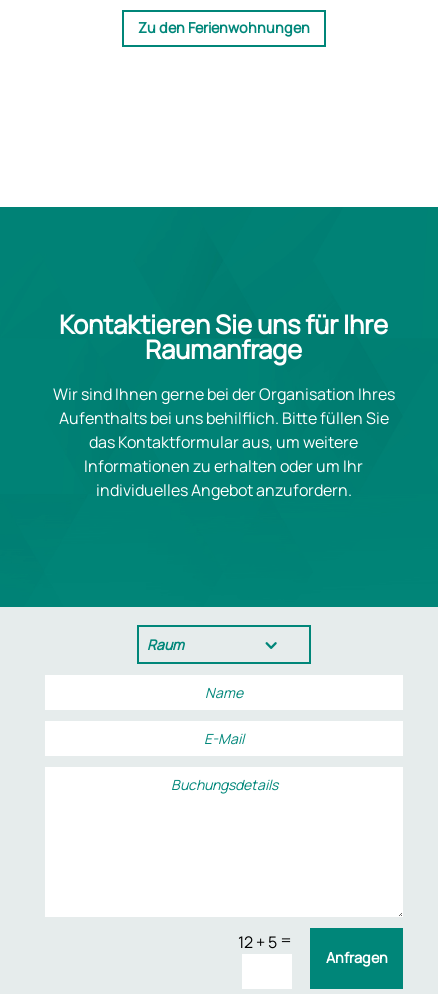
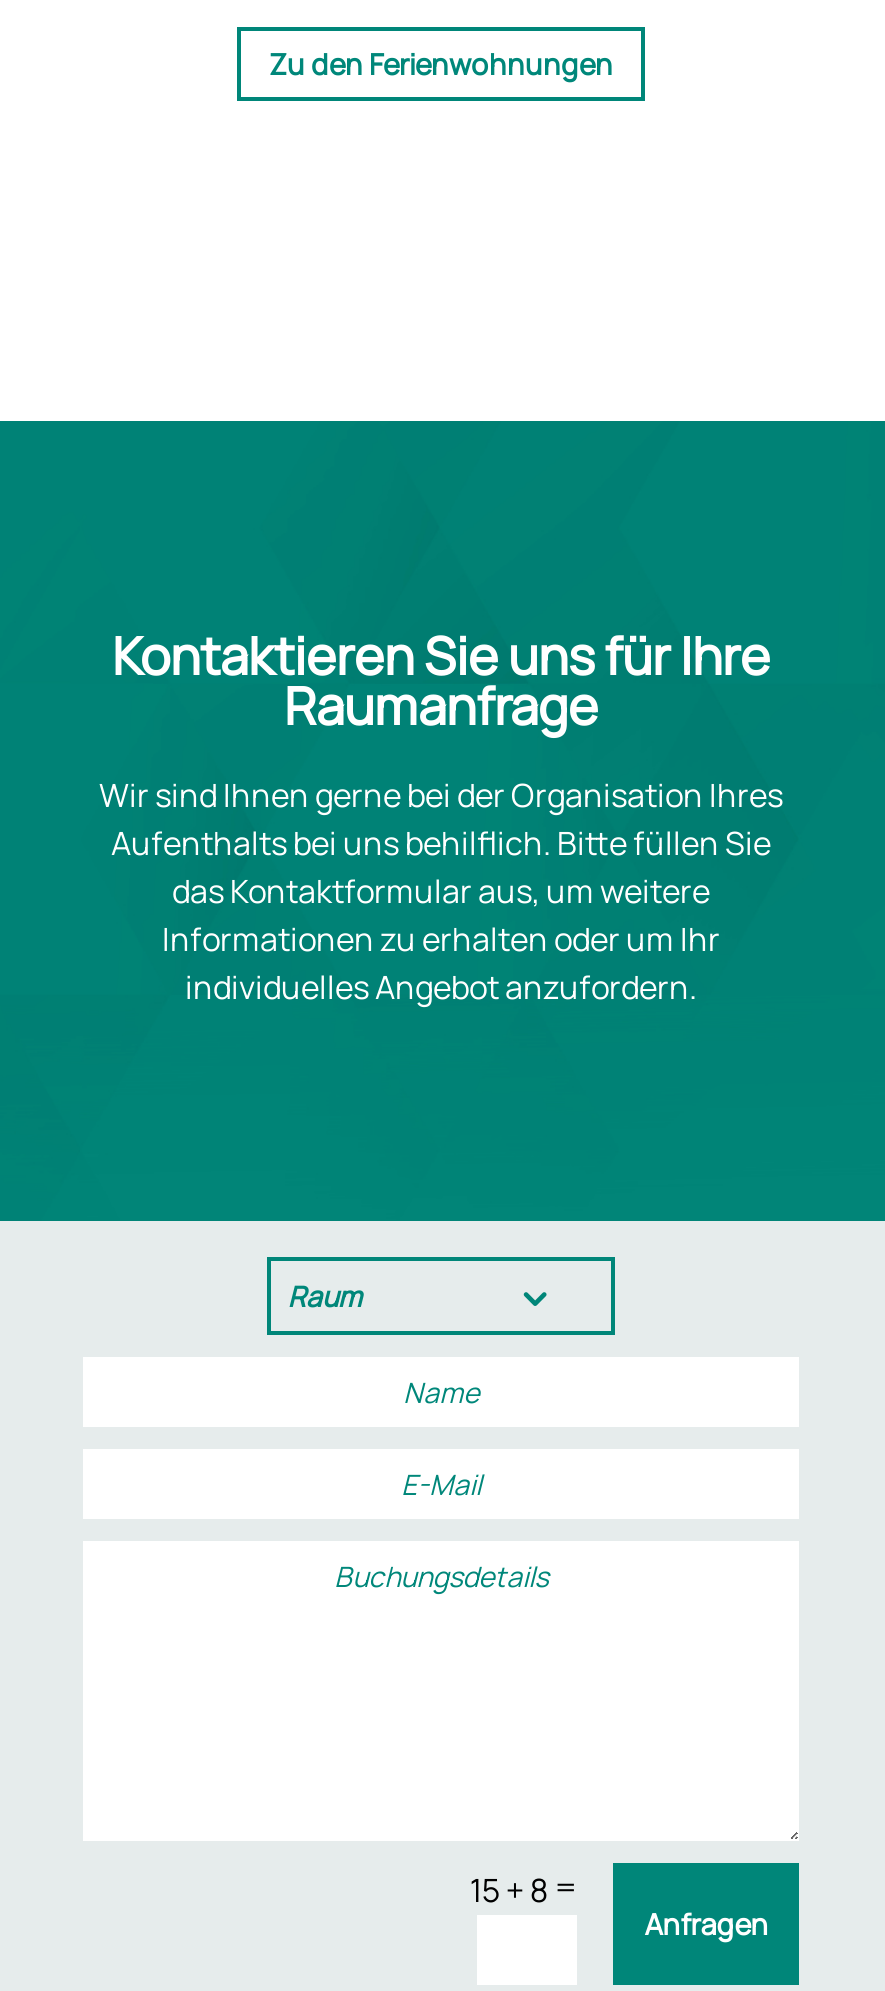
[238,929,292,953] 12 + 5 = -> [470,1866,578,1913] 15 + 8 =

